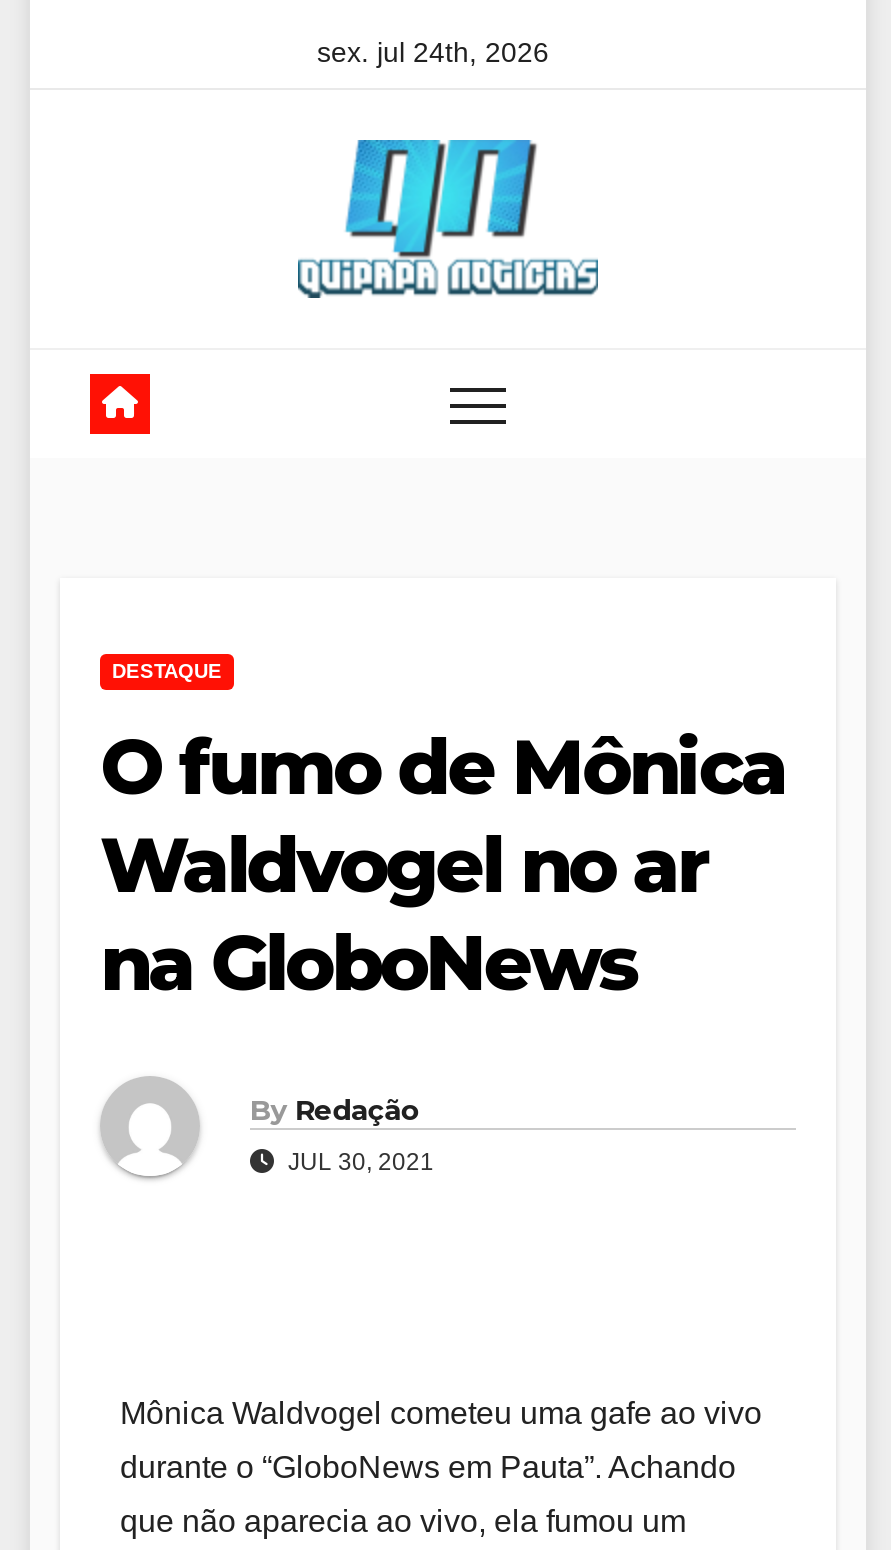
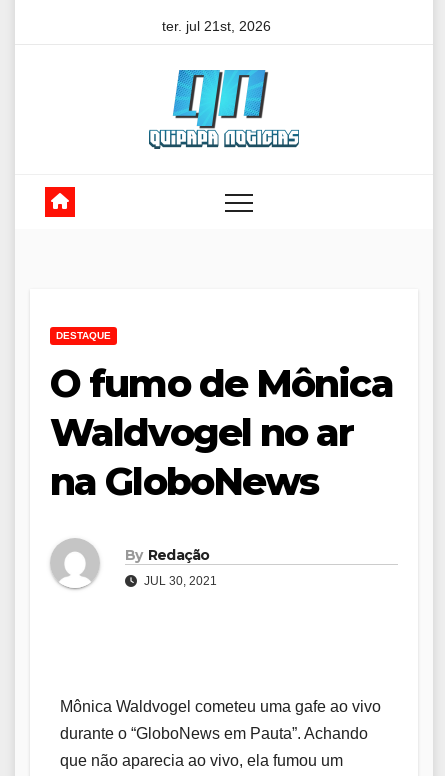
[317,36,549,68] sex. jul 24th, 2026 -> [162,18,271,34] ter. jul 21st, 2026

